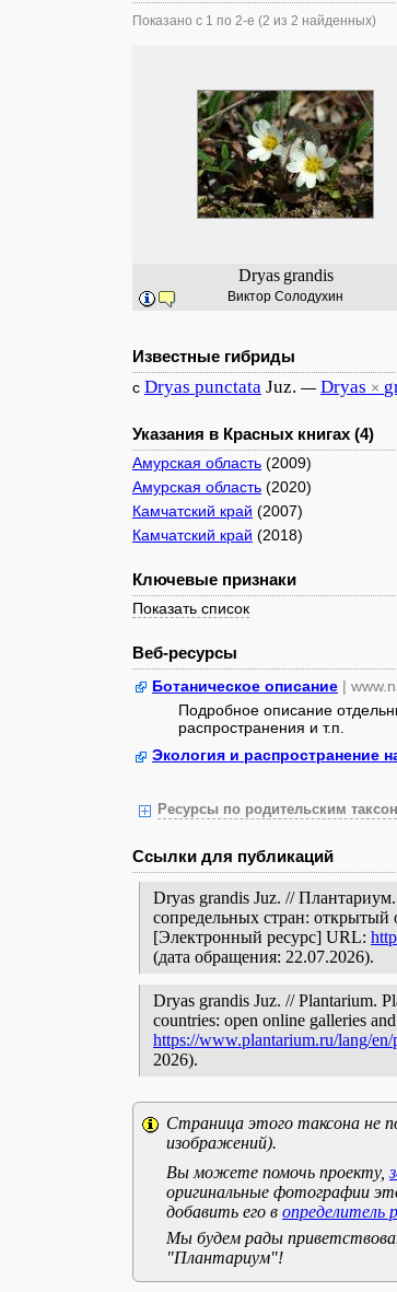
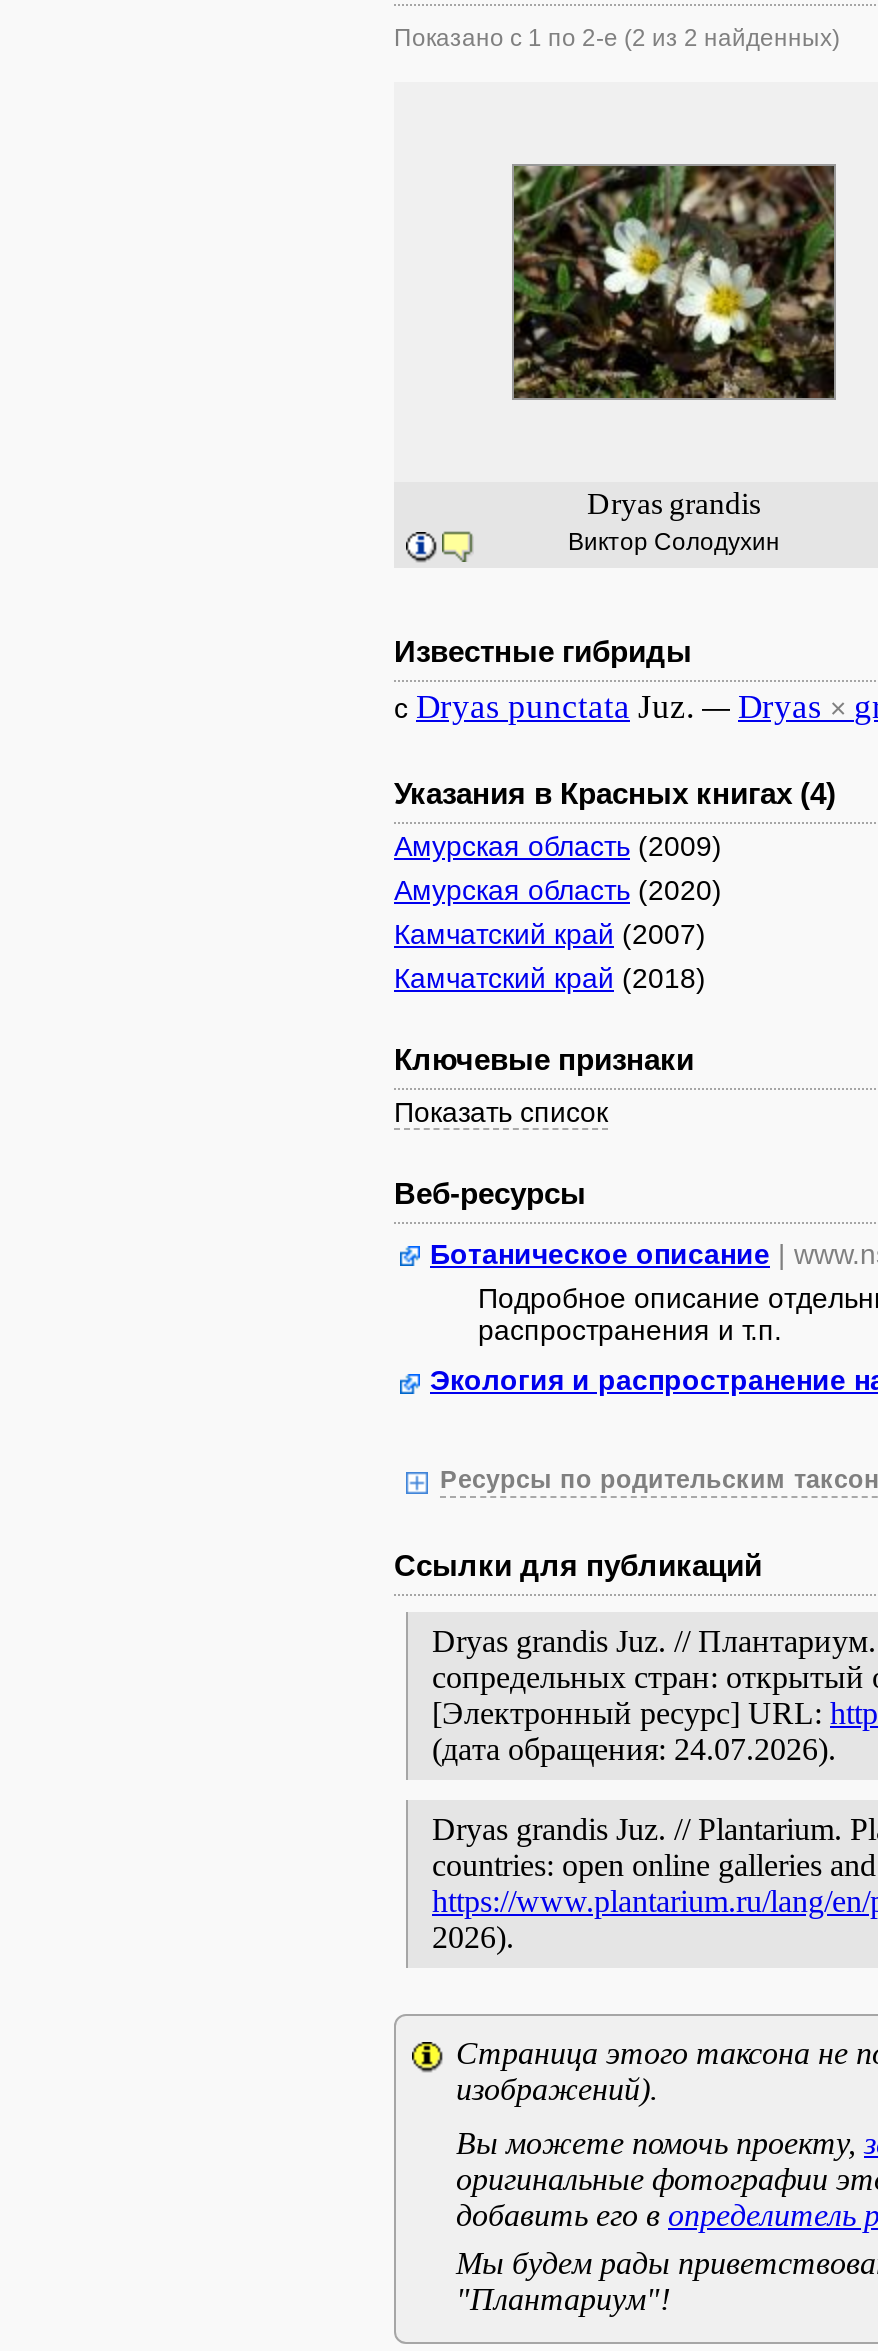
[153,947,374,966] (дата обращения: 22.07.2026). -> [432,1732,836,1766] (дата обращения: 24.07.2026).

